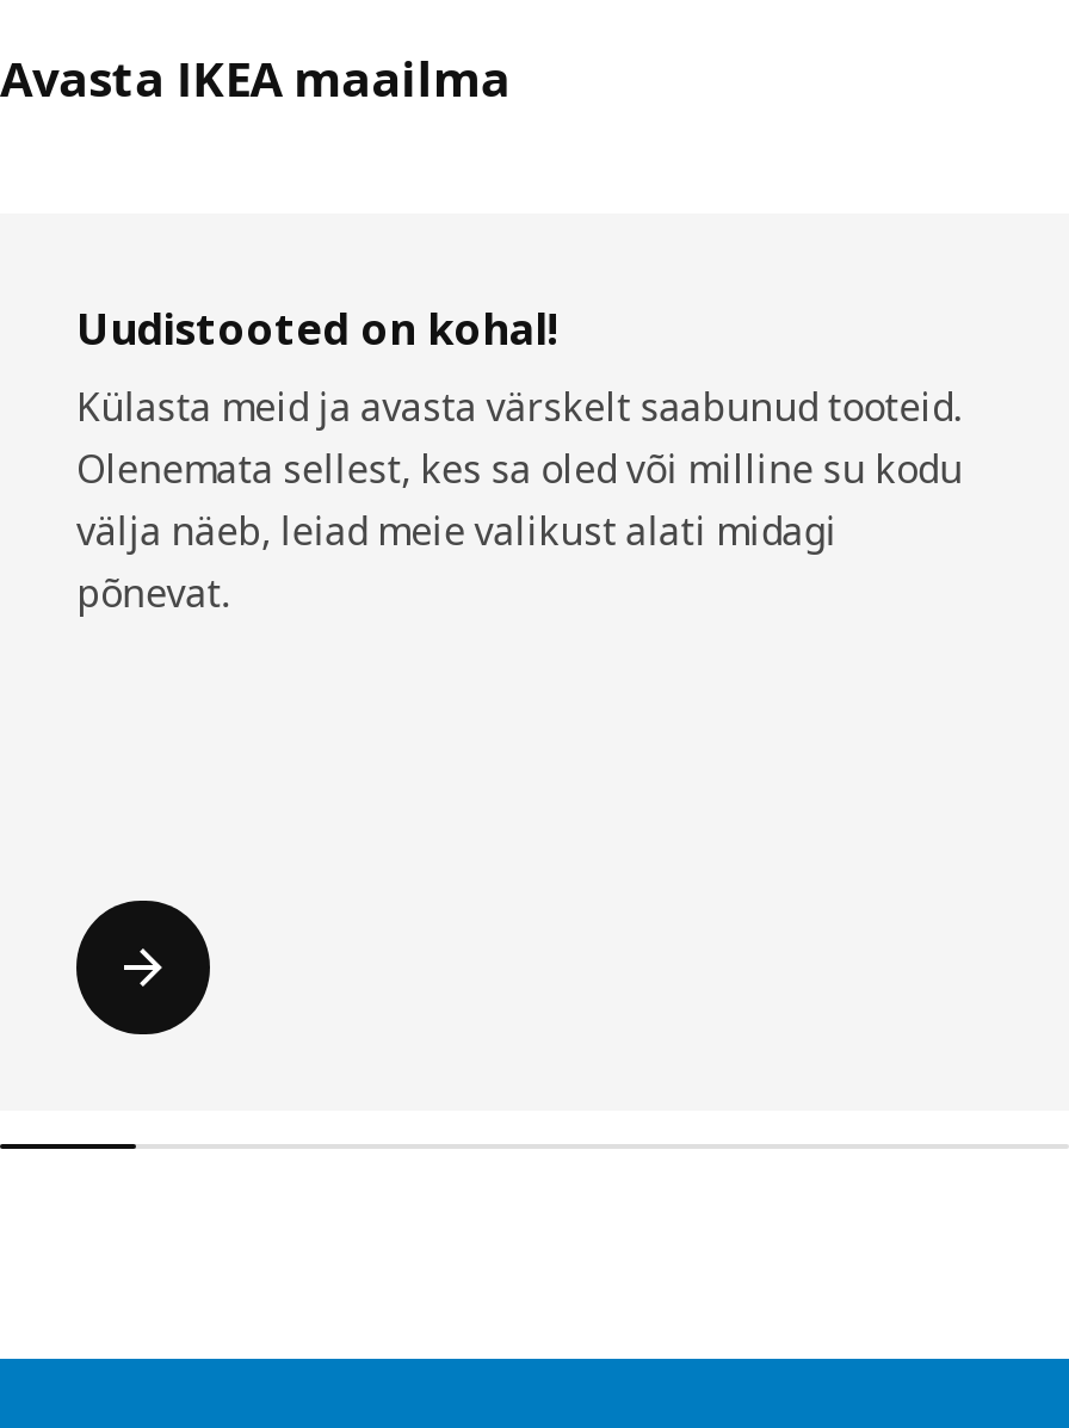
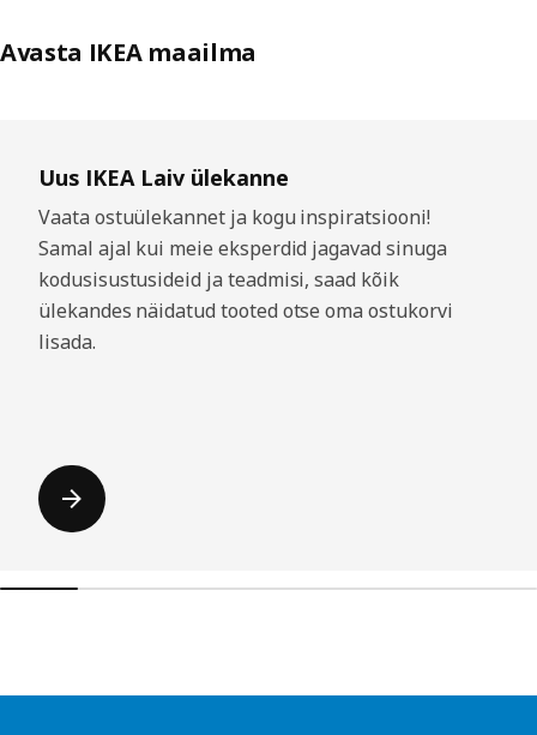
[76,299,962,619] Uudistooted on kohal! | Külasta meid ja avasta värskelt saabunud tooteid. | Olenemata sellest, kes sa oled või milline su kodu | välja näeb, leiad meie valikust alati midagi | põnevat. -> [38,163,453,355] Uus IKEA Laiv ülekanne | Vaata ostuülekannet ja kogu inspiratsiooni! | Samal ajal kui meie eksperdid jagavad sinuga | kodusisustusideid ja teadmisi, saad kõik | ülekandes näidatud tooted otse oma ostukorvi | lisada.

